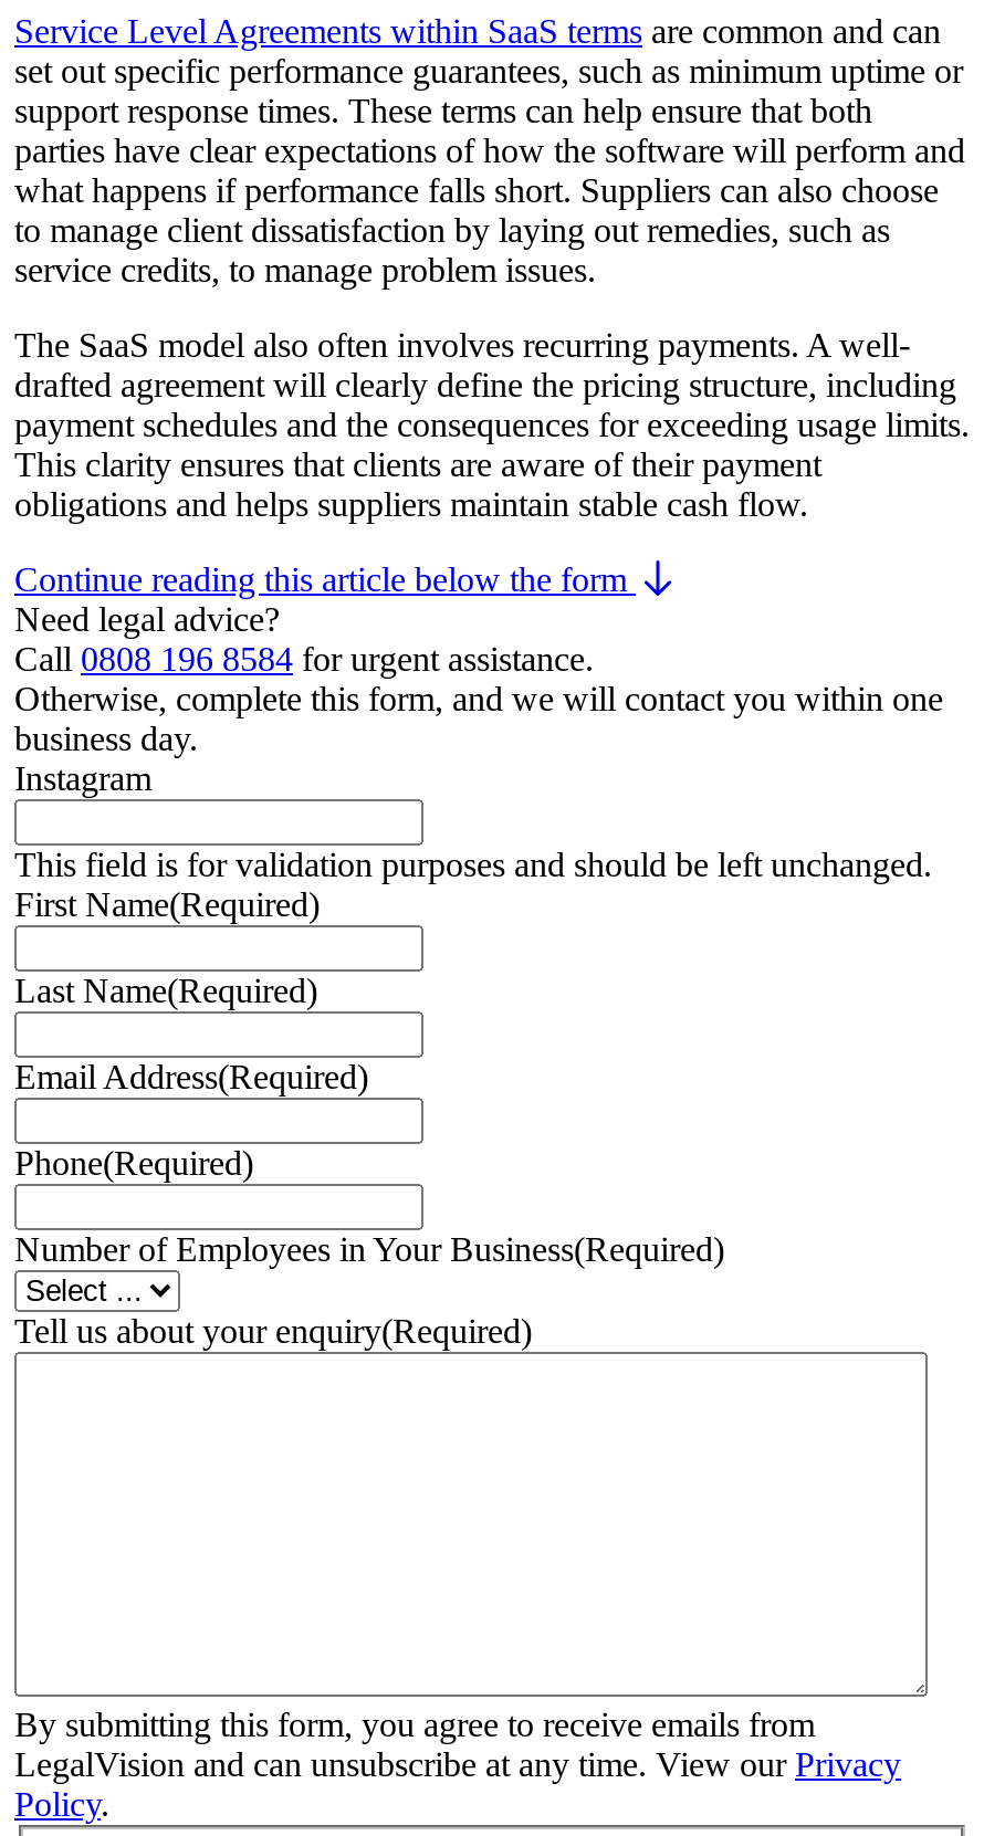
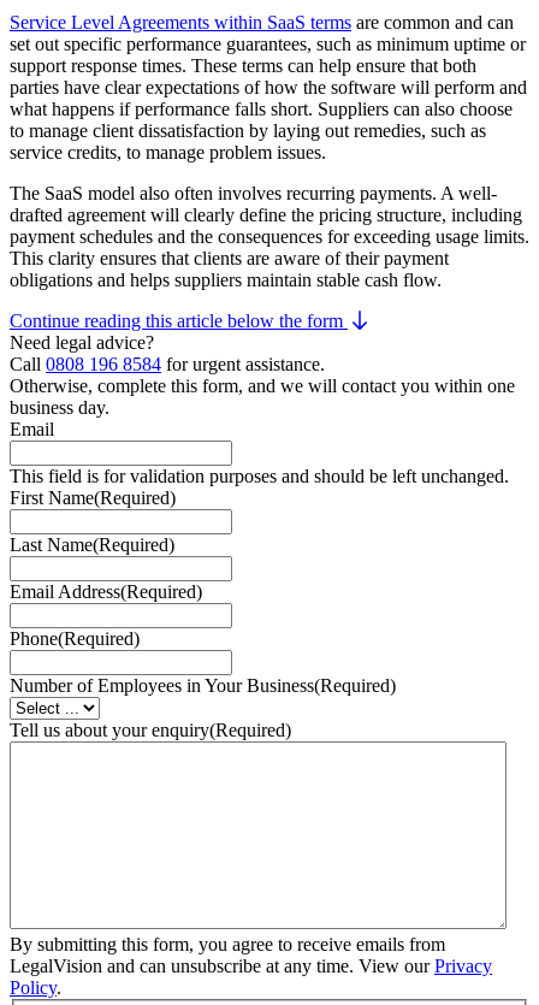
[14,759,151,797] Instagram -> [10,419,54,439] Email

